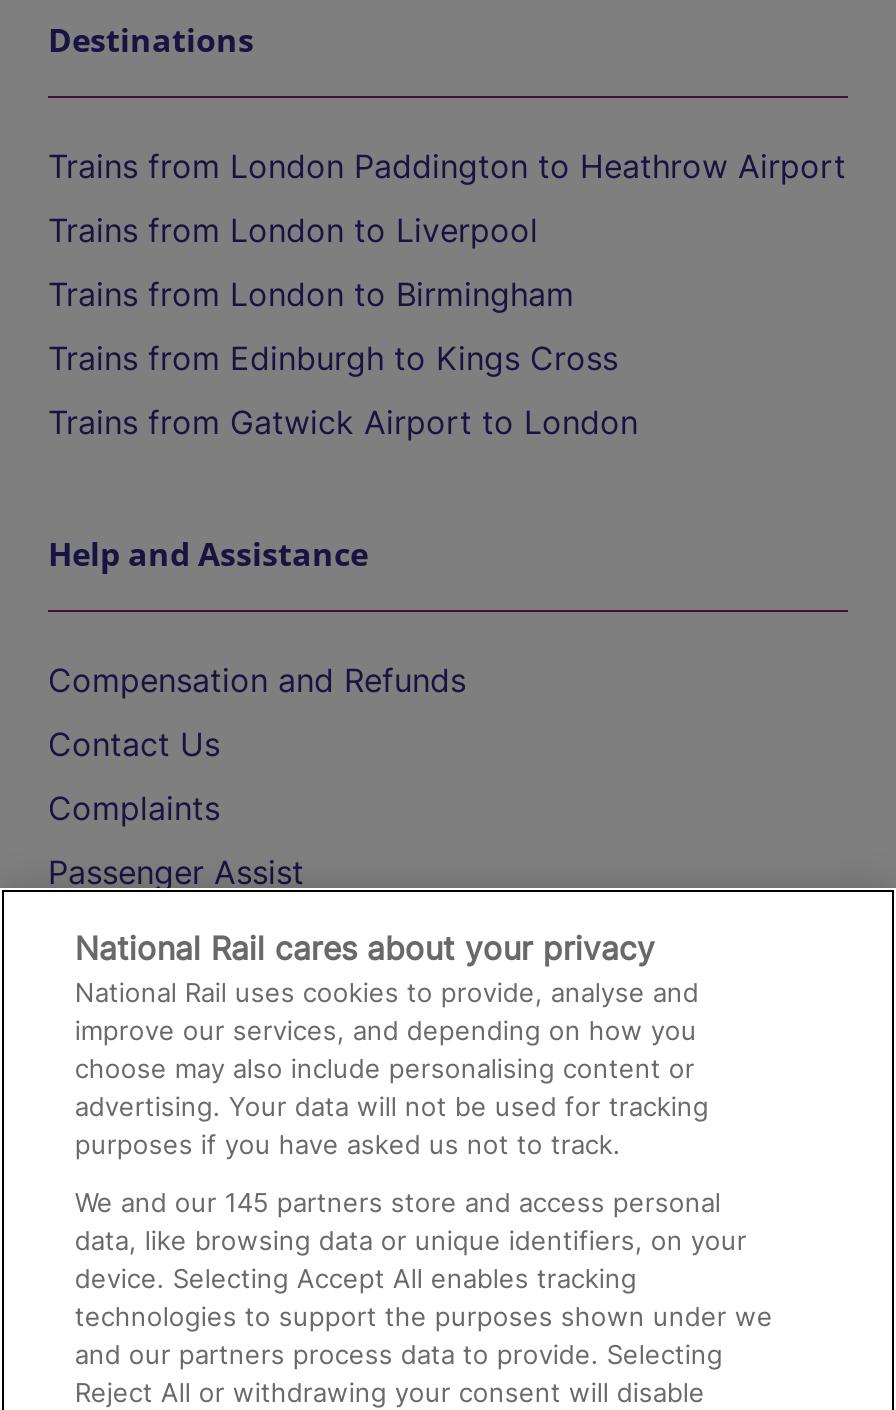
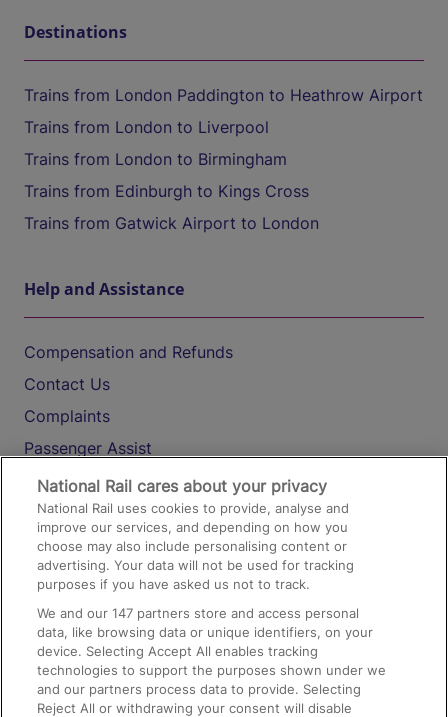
[75,1186,721,1218] We and our 145 partners store and access personal -> [37,605,359,621] We and our 147 partners store and access personal

